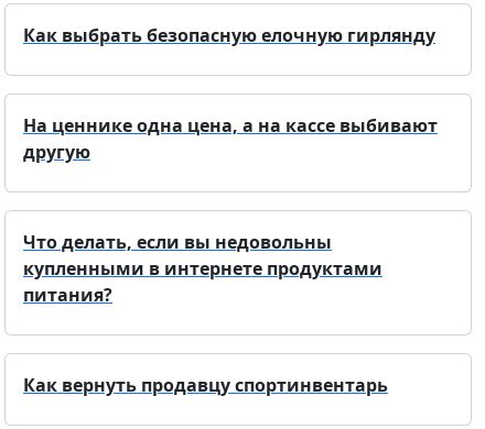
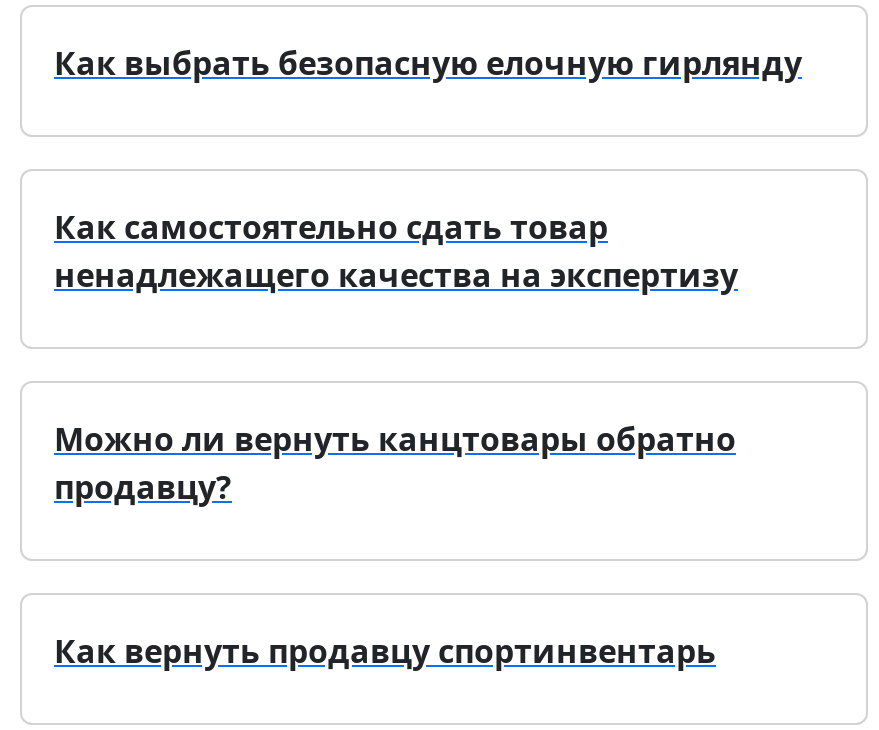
[23,113,438,164] На ценнике одна цена, а на кассе выбивают | другую -> [54,204,738,296] Как самостоятельно сдать товар | ненадлежащего качества на экспертизу
[23,230,382,307] Что делать, если вы недовольны | купленными в интернете продуктами | питания? -> [54,416,736,508] Можно ли вернуть канцтовары обратно | продавцу?

